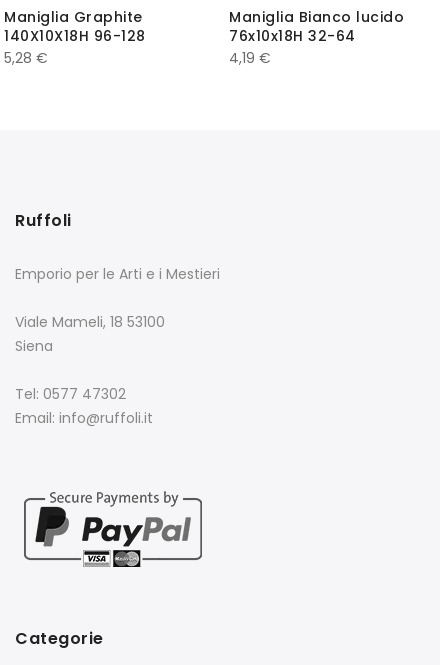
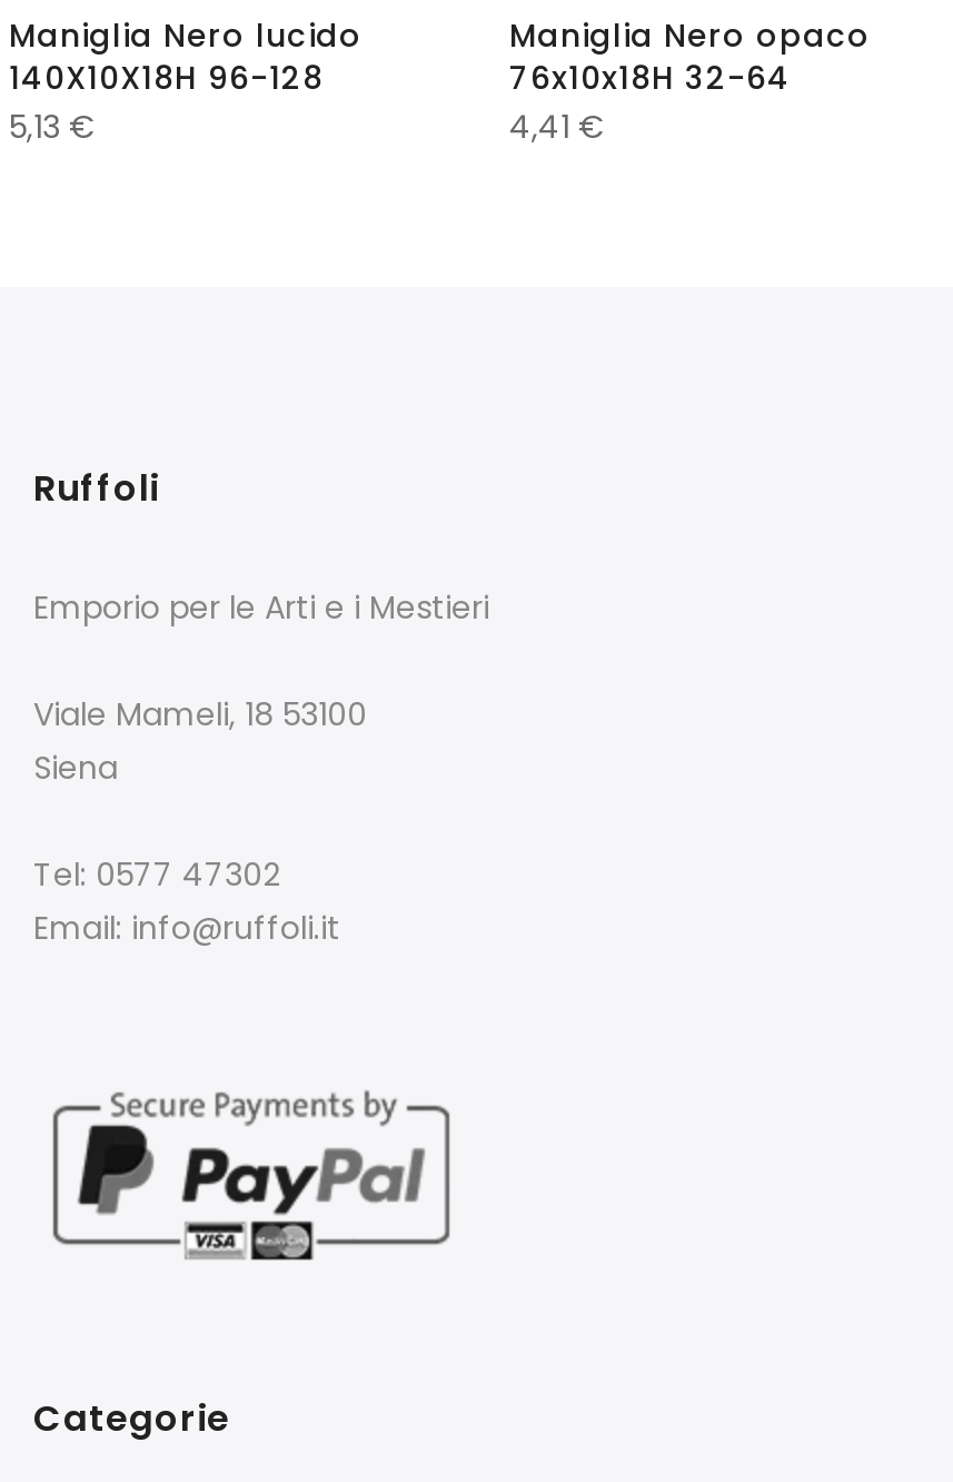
[4,7,142,27] Maniglia Graphite -> [9,14,363,59] Maniglia Nero lucido
[229,7,404,27] Maniglia Bianco lucido -> [509,14,871,59] Maniglia Nero opaco
[4,48,48,68] 5,28 € -> [9,105,96,150] 5,13 €
[229,48,271,68] 4,19 € -> [509,105,605,150] 4,41 €

